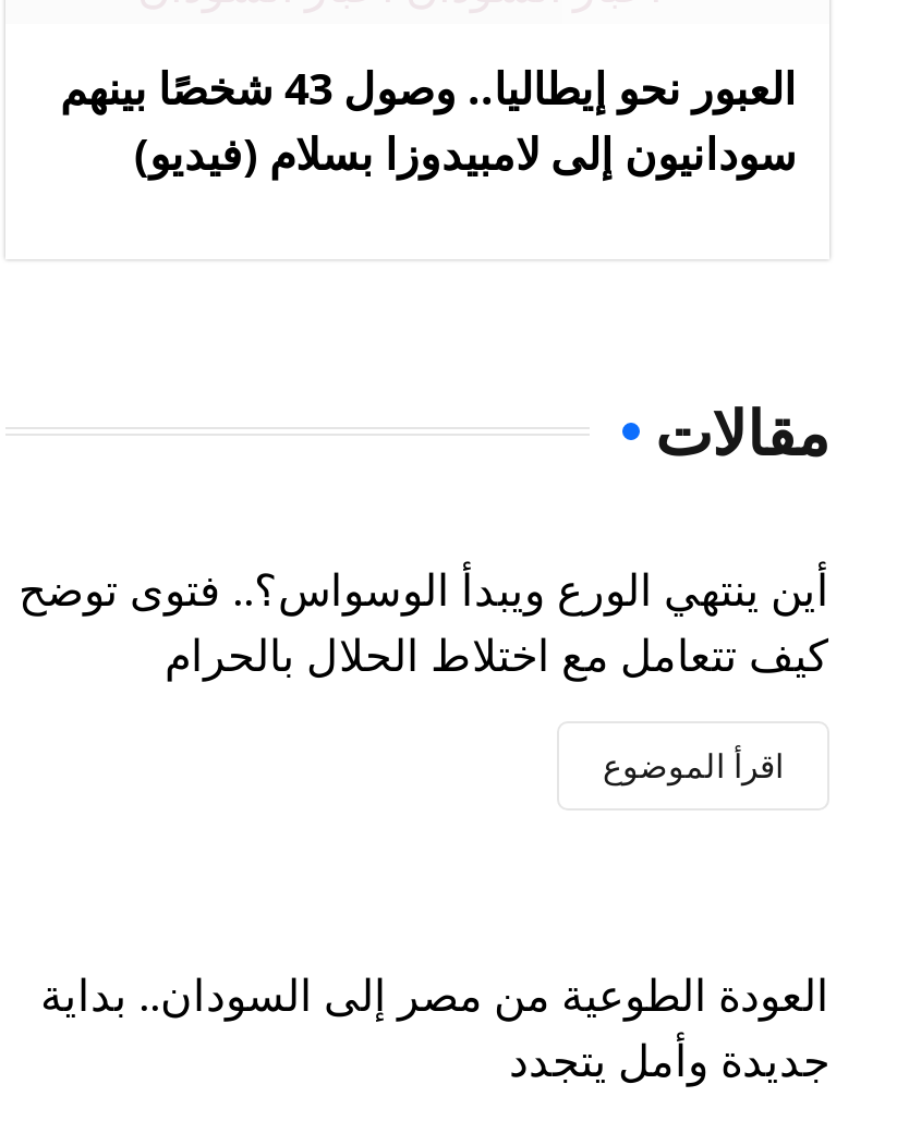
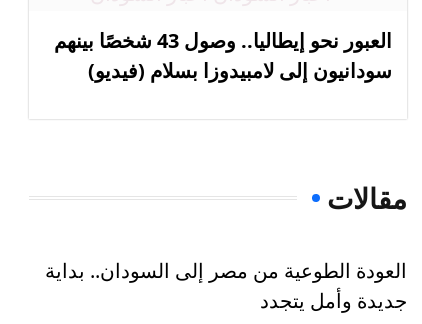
[19,560,829,787] أين ينتهي الورع ويبدأ الوسواس؟.. فتوى توضح | كيف تتعامل مع اختلاط الحلال بالحرام | اقرأ الموضوع -> none

